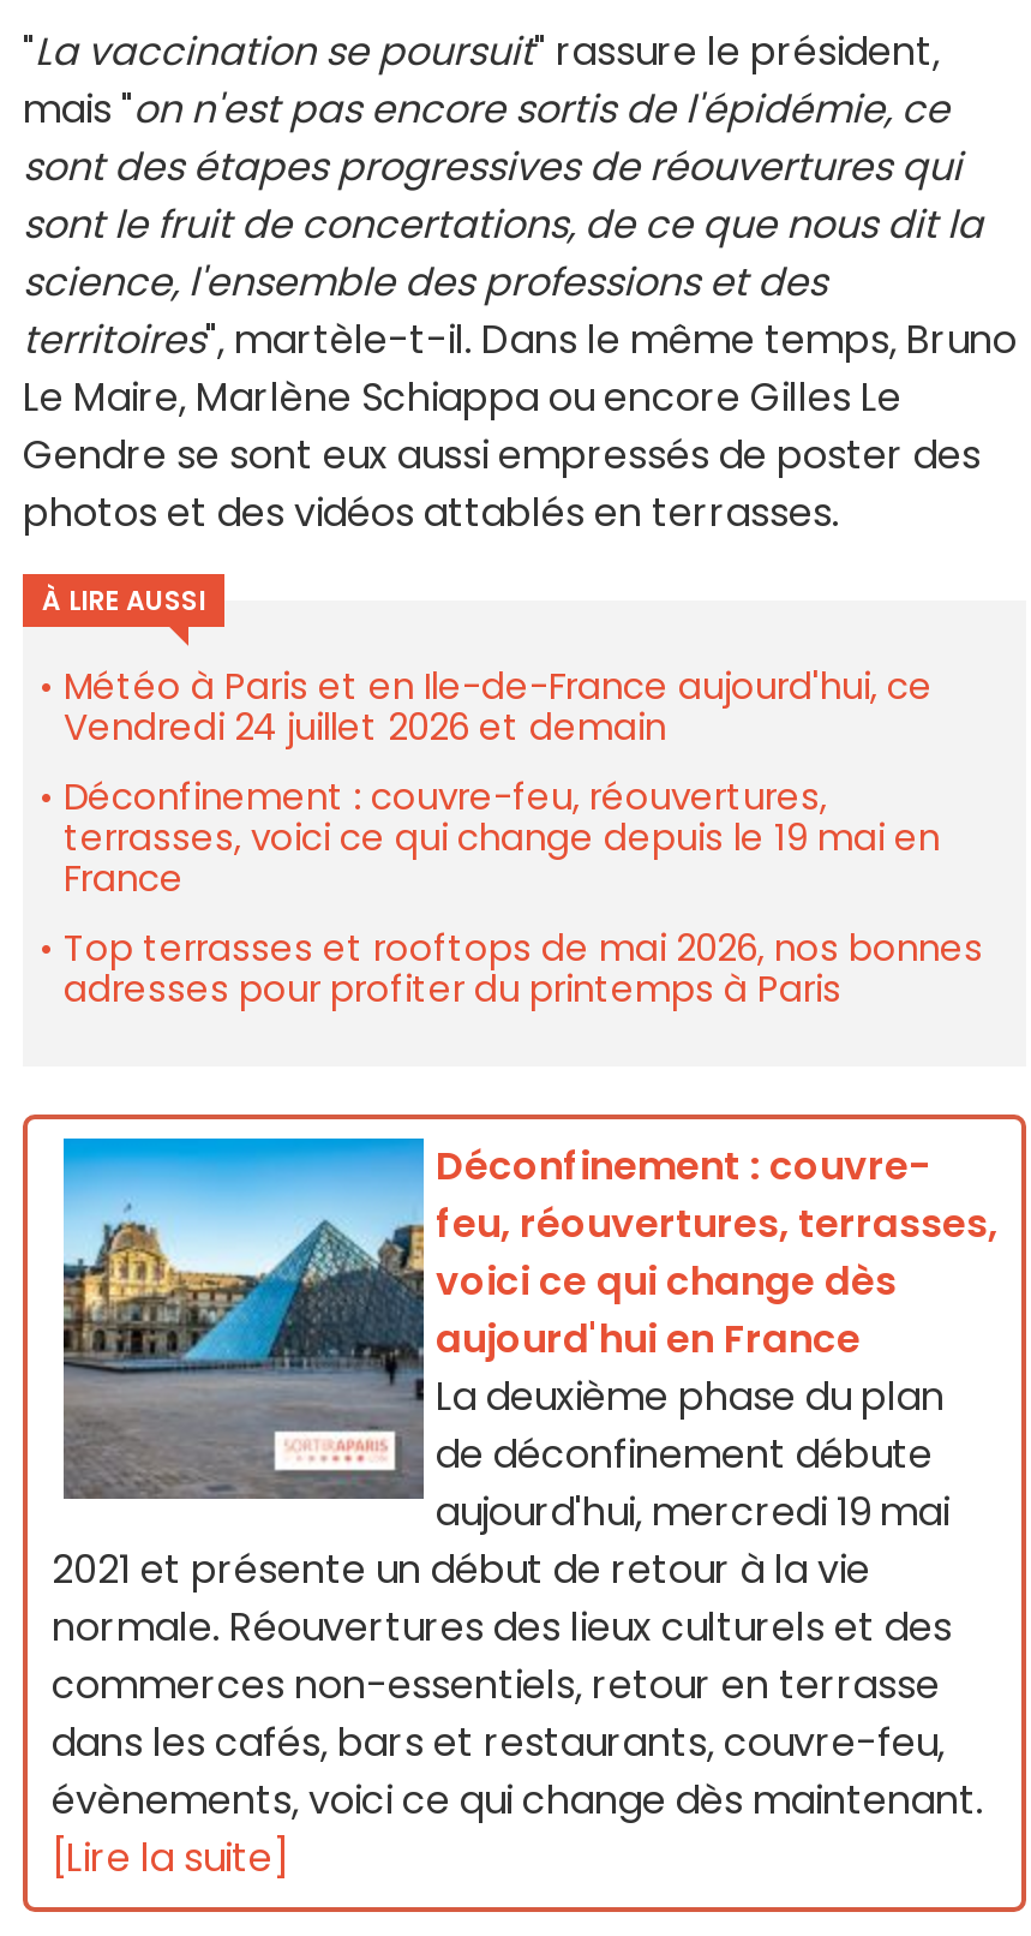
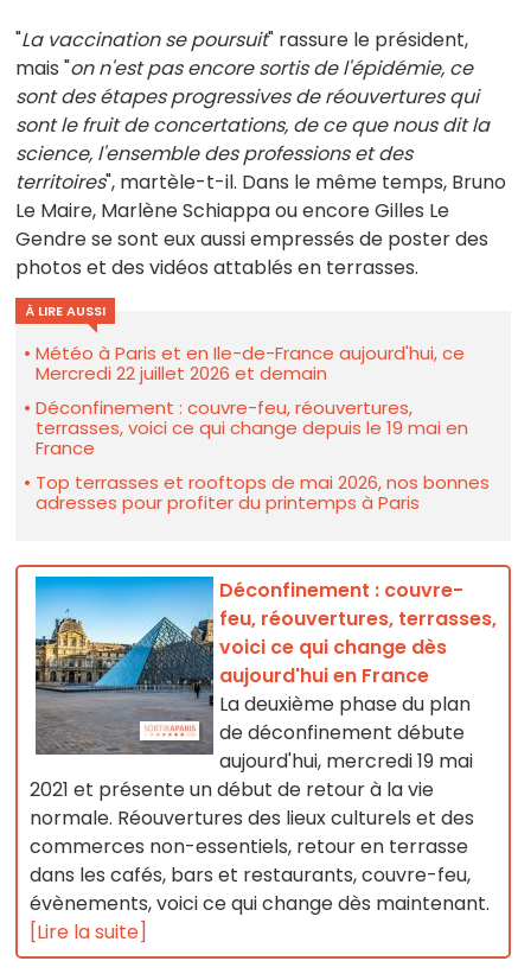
[64,703,666,753] Vendredi 24 juillet 2026 et demain -> [36,361,327,386] Mercredi 22 juillet 2026 et demain

